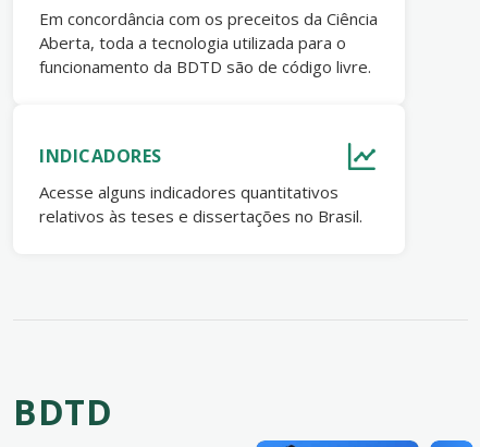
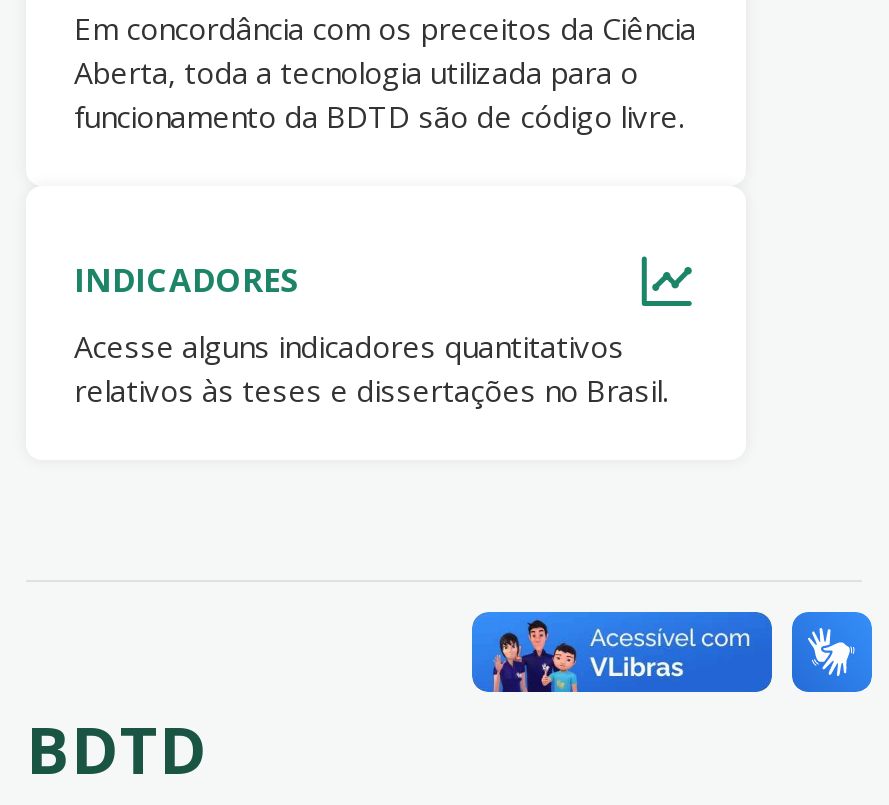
none -> [470,610,774,694] [image]
none -> [790,610,874,694] [image]

